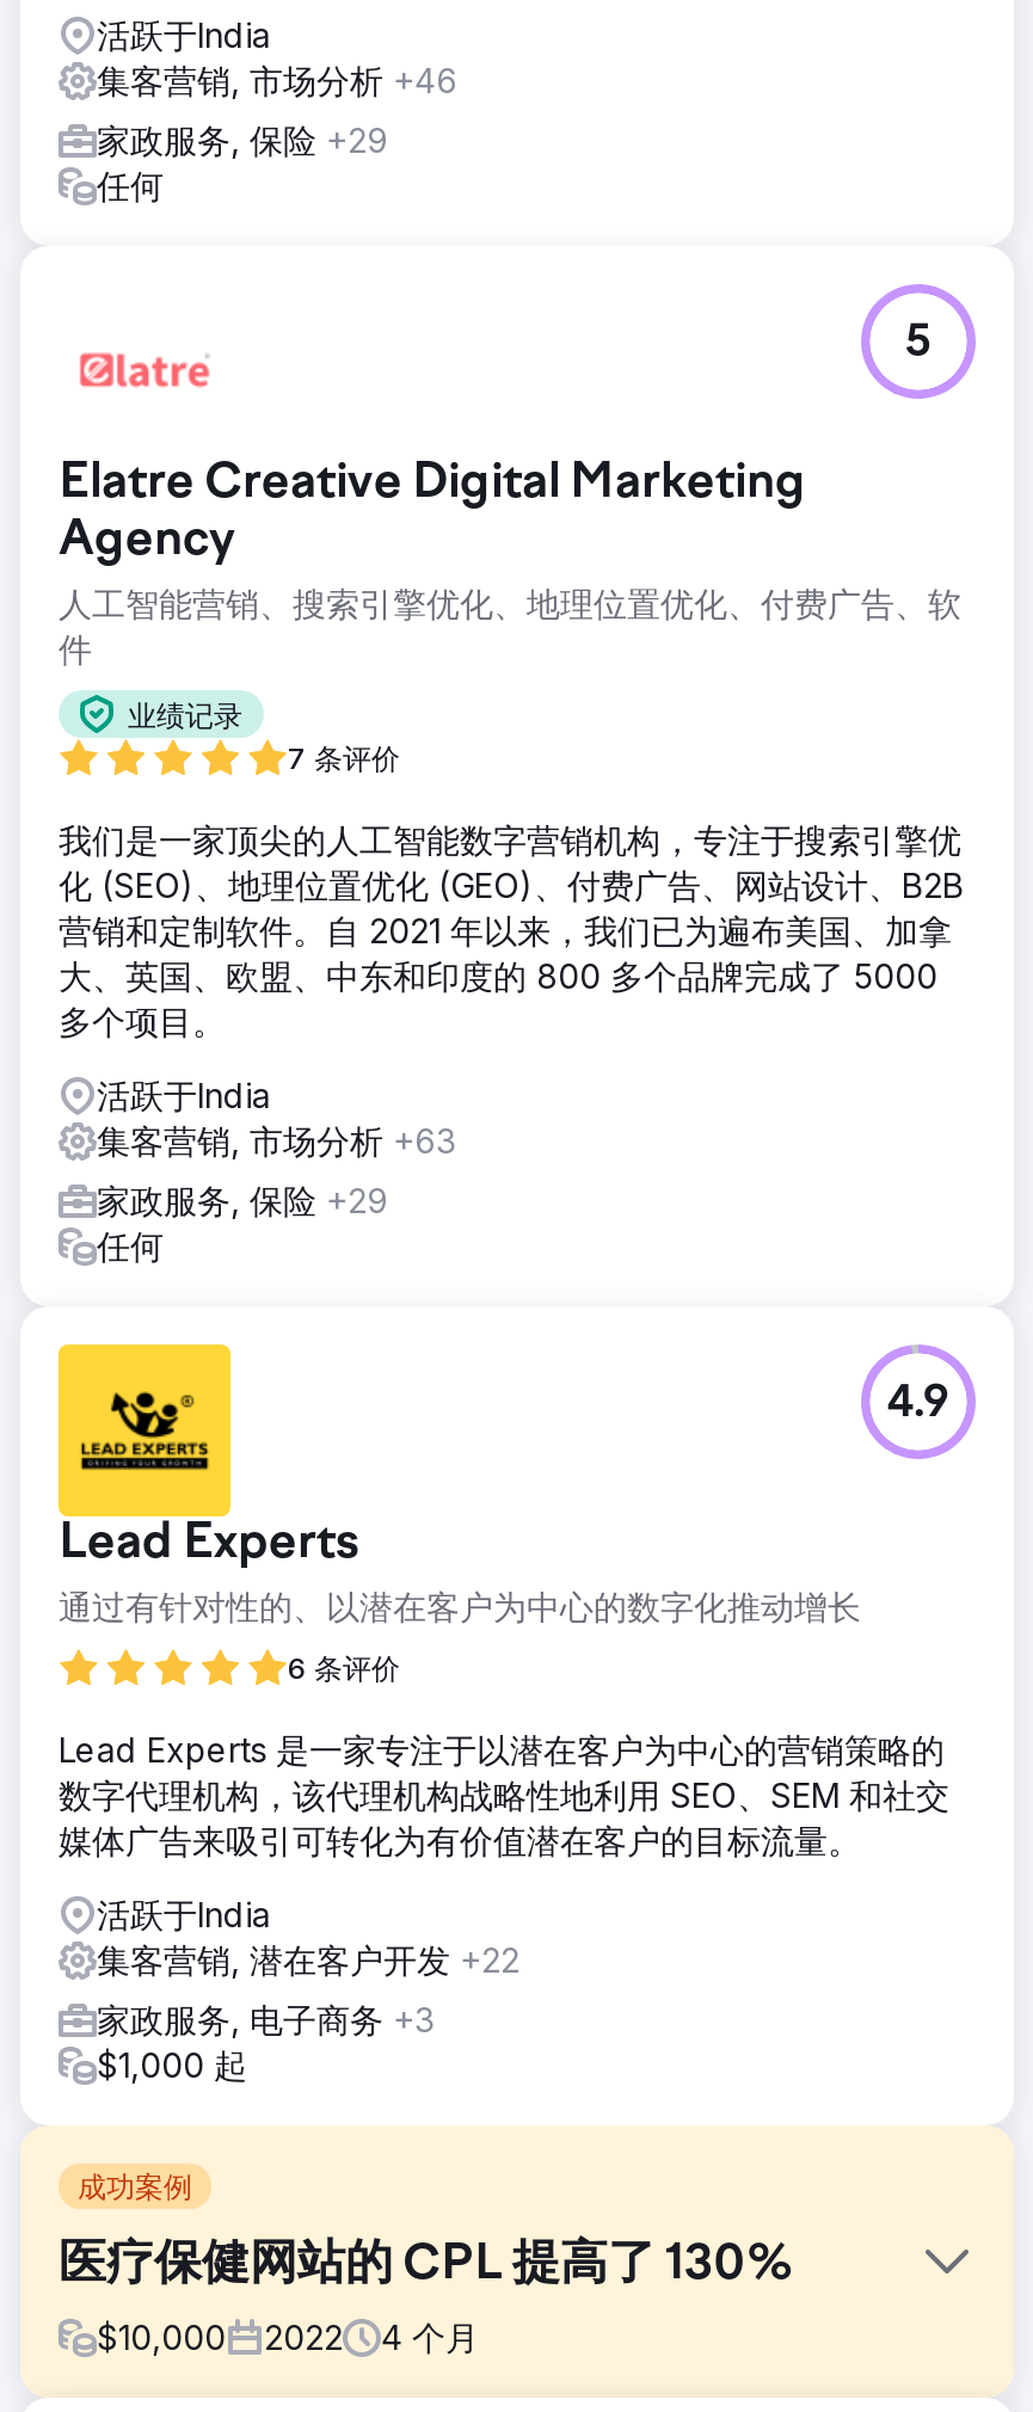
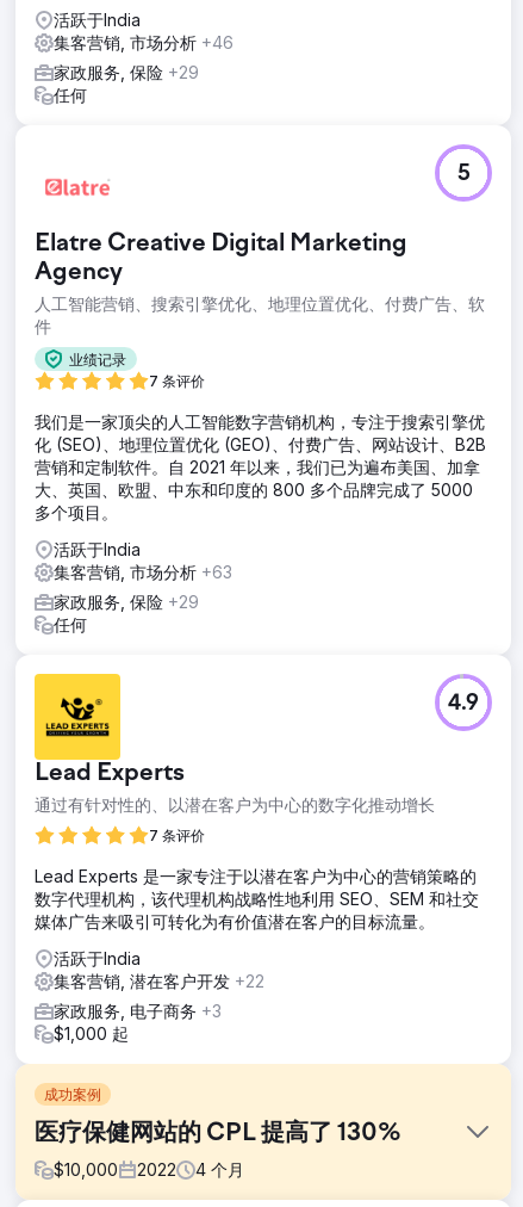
[288,1650,400,1686] 6 条评价 -> [149,827,205,844] 7 条评价

